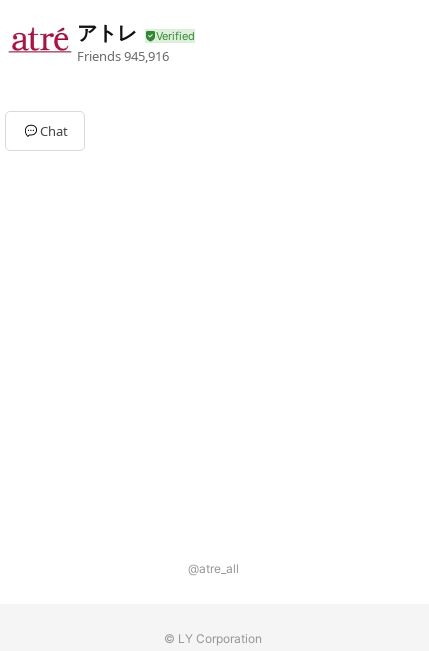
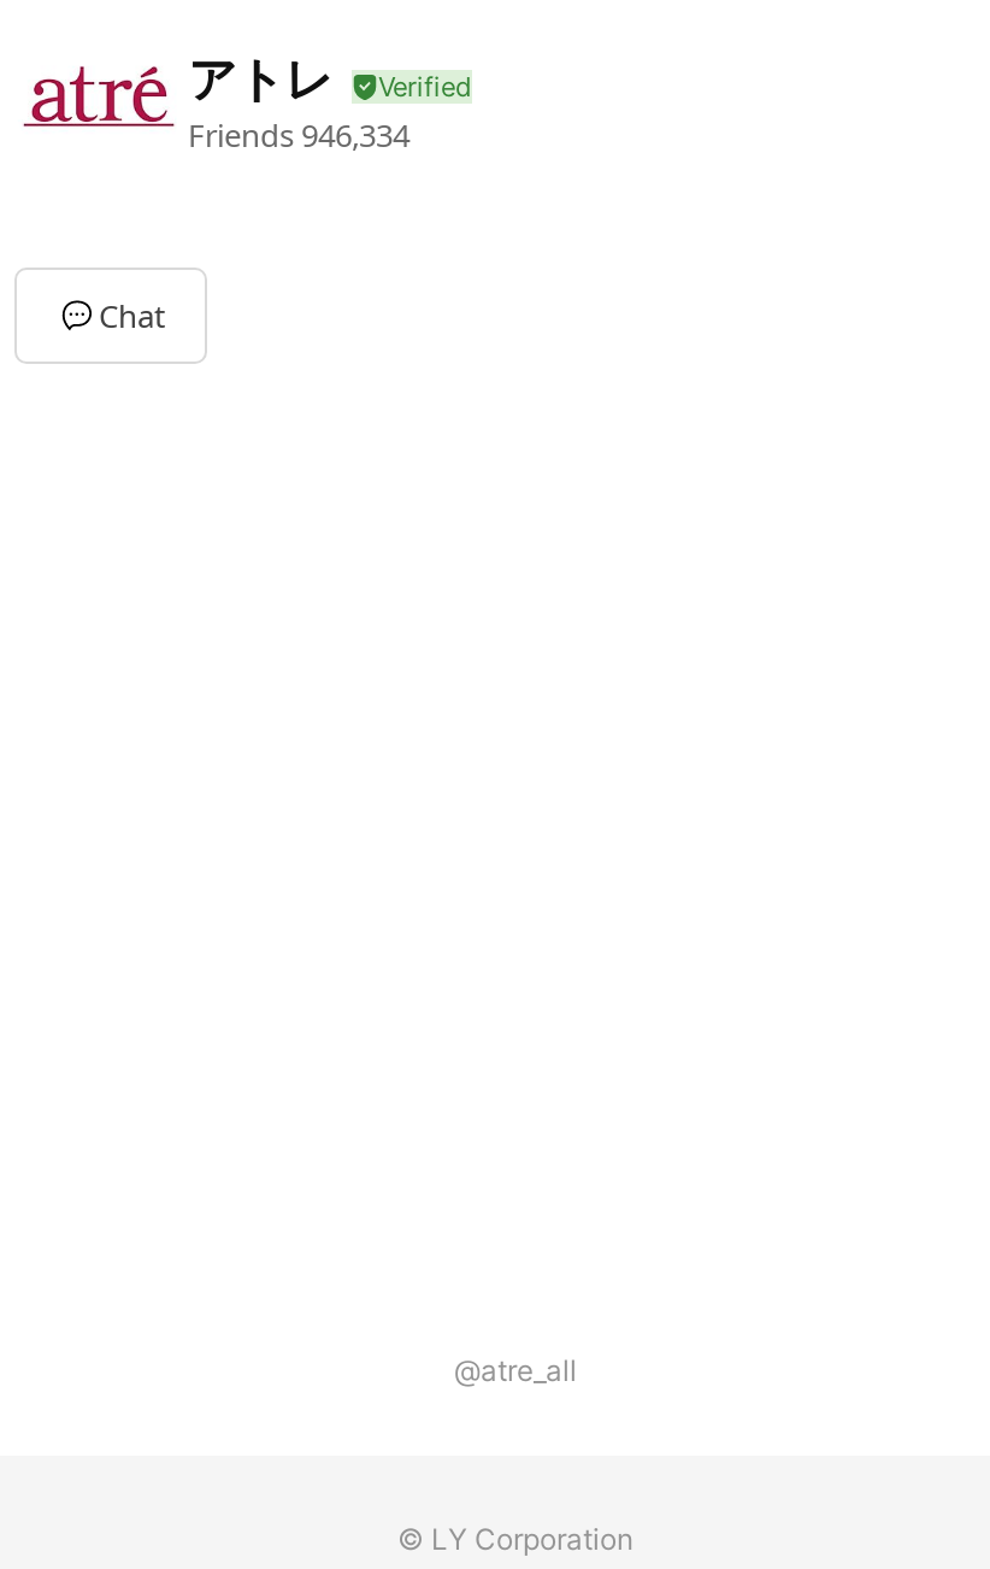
[77,46,169,64] Friends 945,916 -> [188,112,409,155] Friends 946,334

